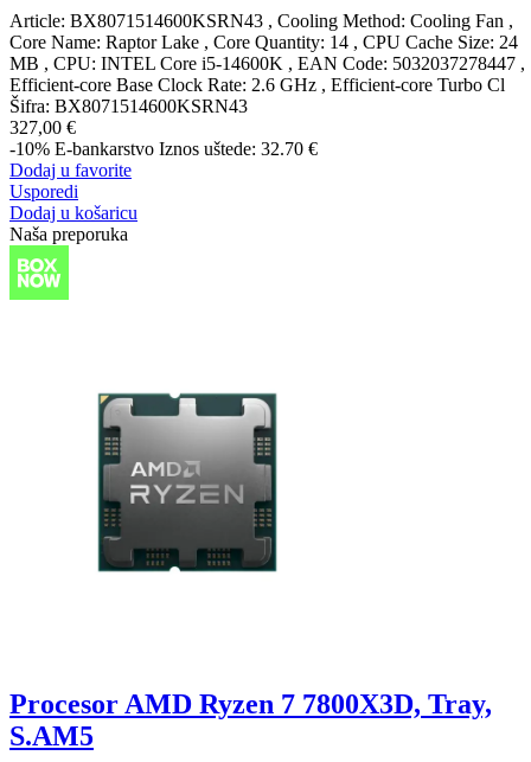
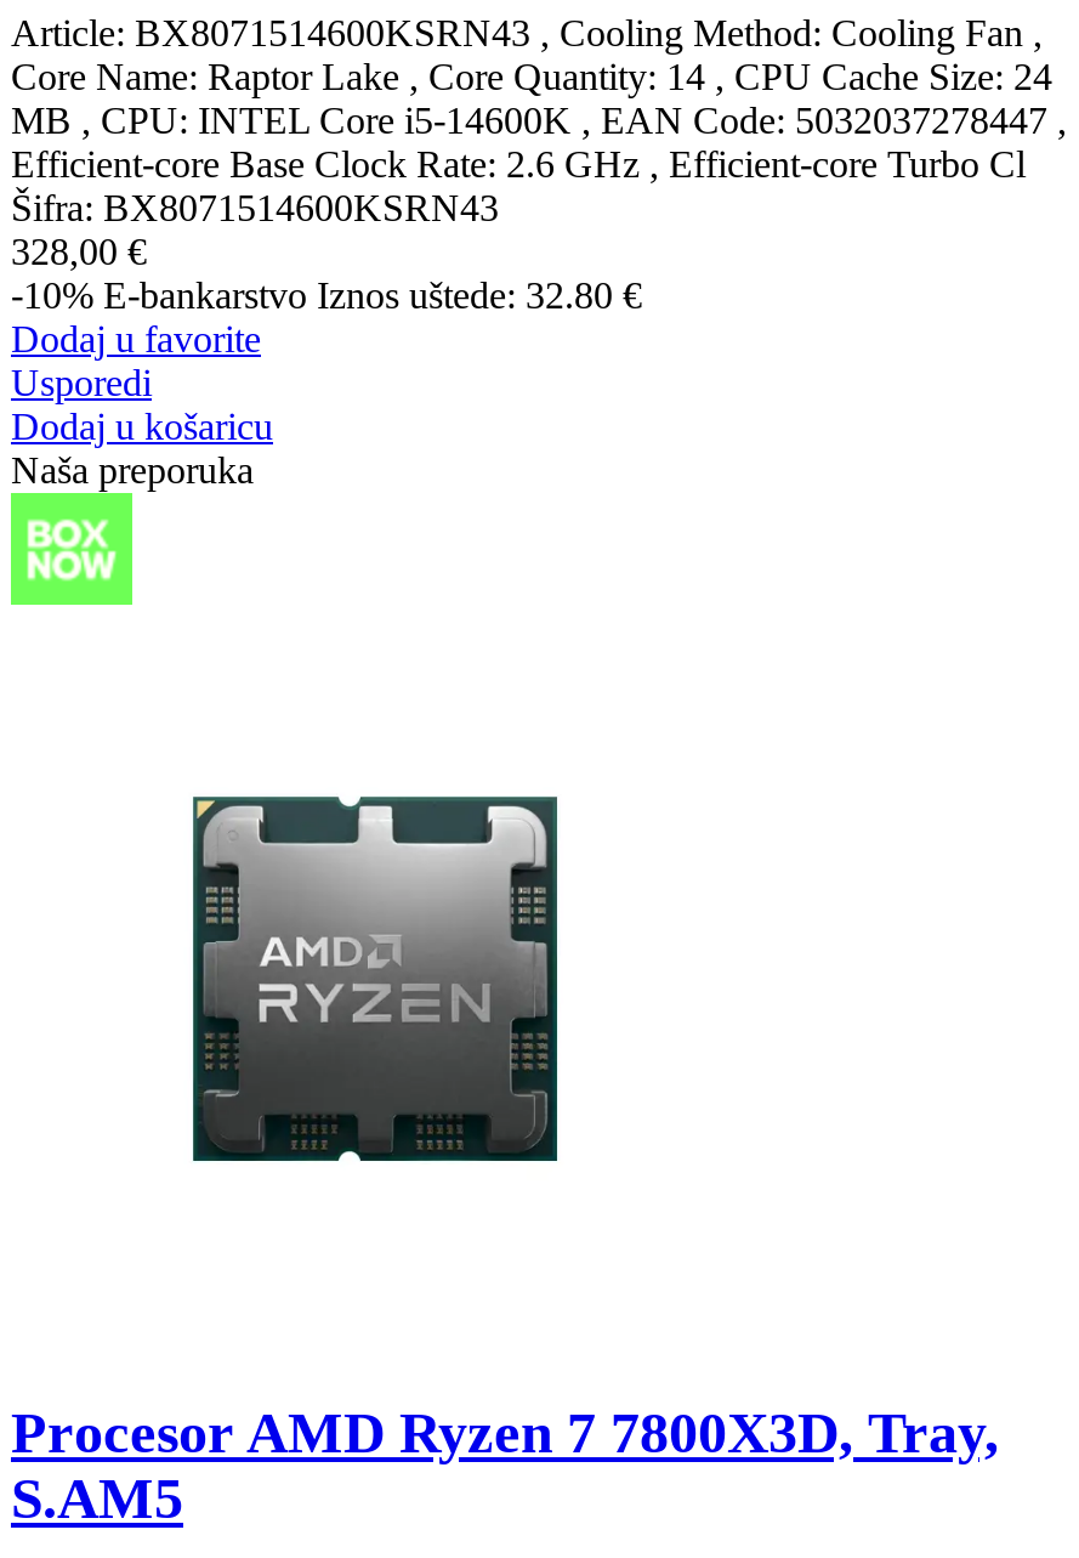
[9,117,76,137] 327,00 € -> [11,230,147,271] 328,00 €
[9,138,318,158] -10% E-bankarstvo Iznos uštede: 32.70 € -> [11,274,642,315] -10% E-bankarstvo Iznos uštede: 32.80 €

